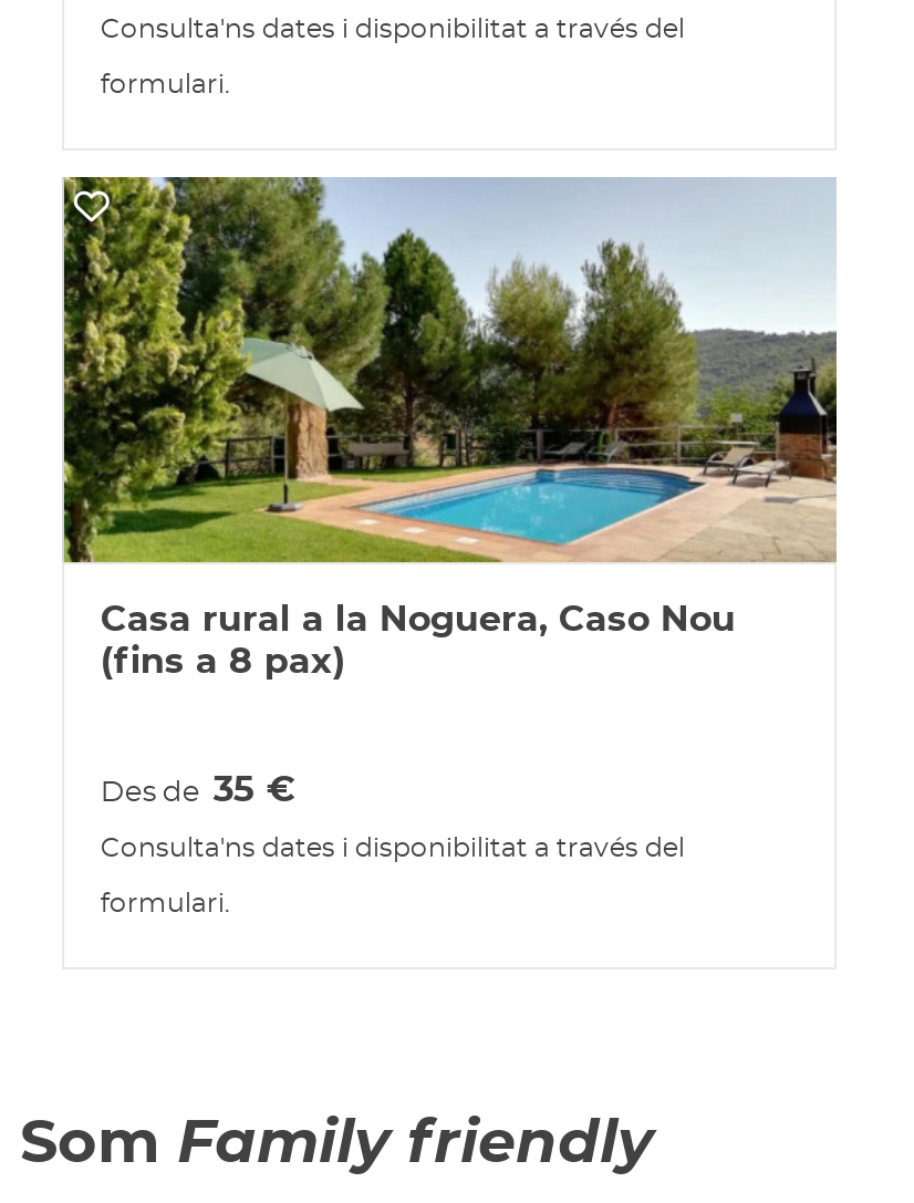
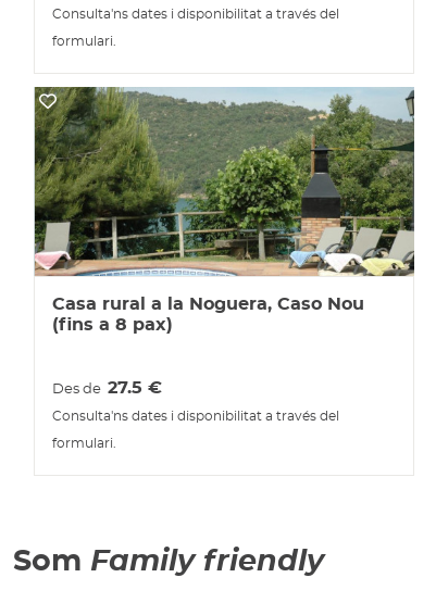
[62,175,837,564] [image] -> [34,86,415,277] [image]
[100,772,295,808] Des de 35 € -> [53,379,162,396] Des de 27.5 €

